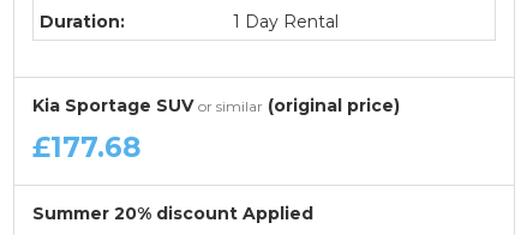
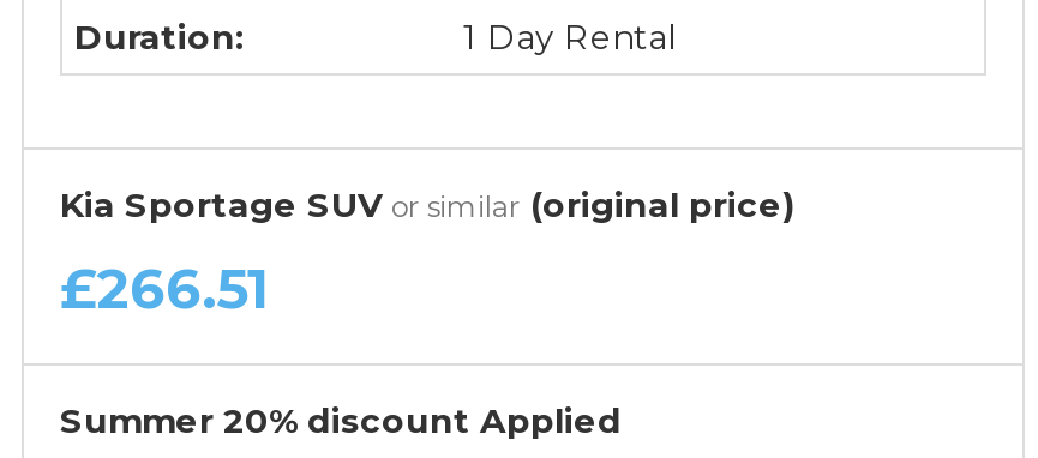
[32,131,140,164] £177.68 -> [60,255,271,322] £266.51

